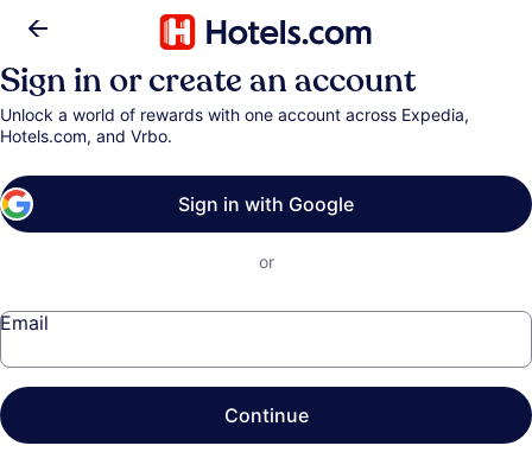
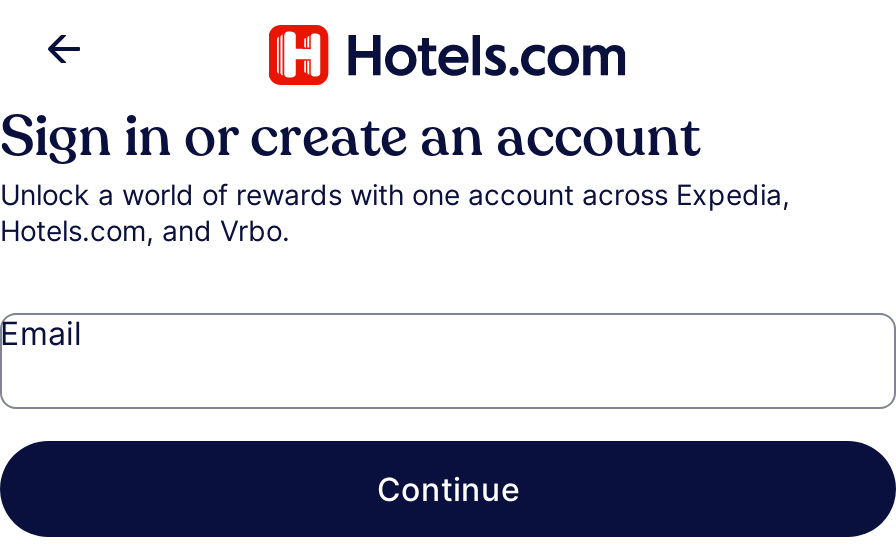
[178,192,354,272] Sign in with Google | or -> none

